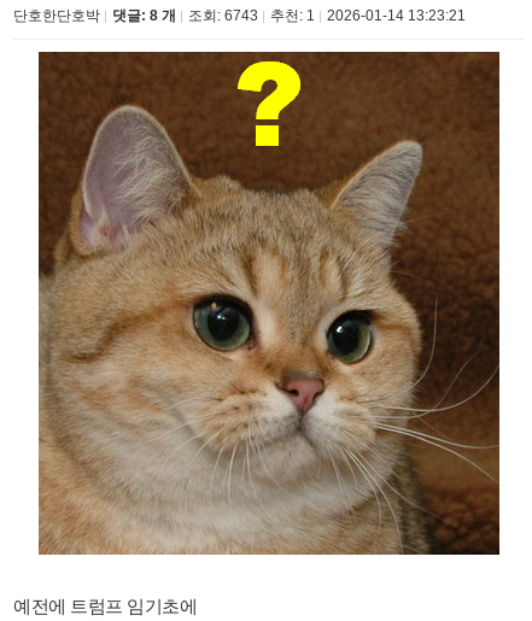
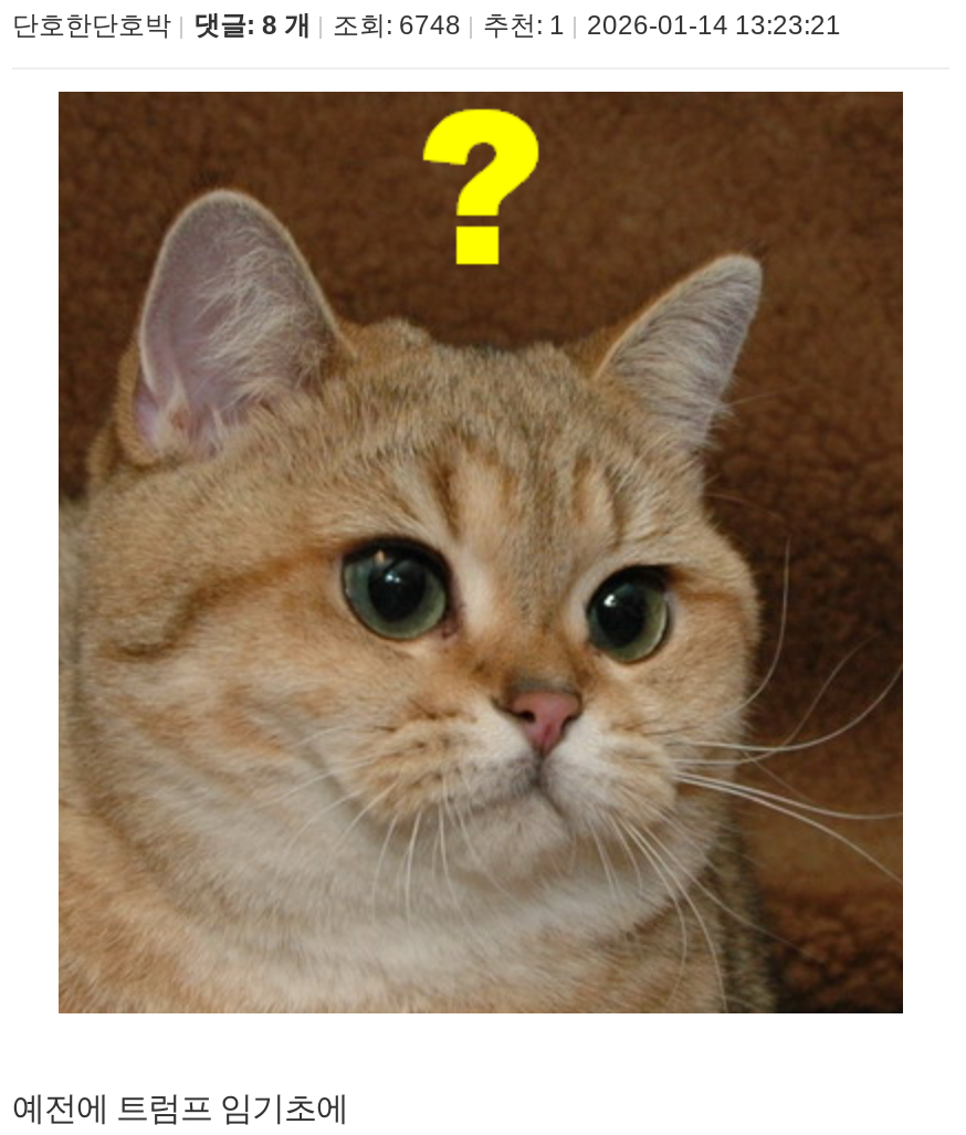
[13,7,466,24] 단호한단호박 댓글: 8 개 조회: 6743 추천: 1 2026-01-14 13:23:21 -> [12,10,841,41] 단호한단호박 댓글: 8 개 조회: 6748 추천: 1 2026-01-14 13:23:21

